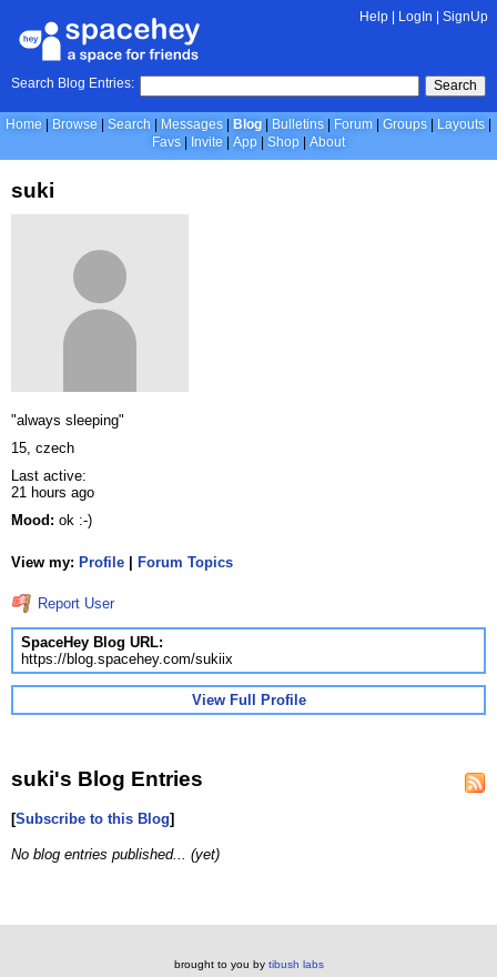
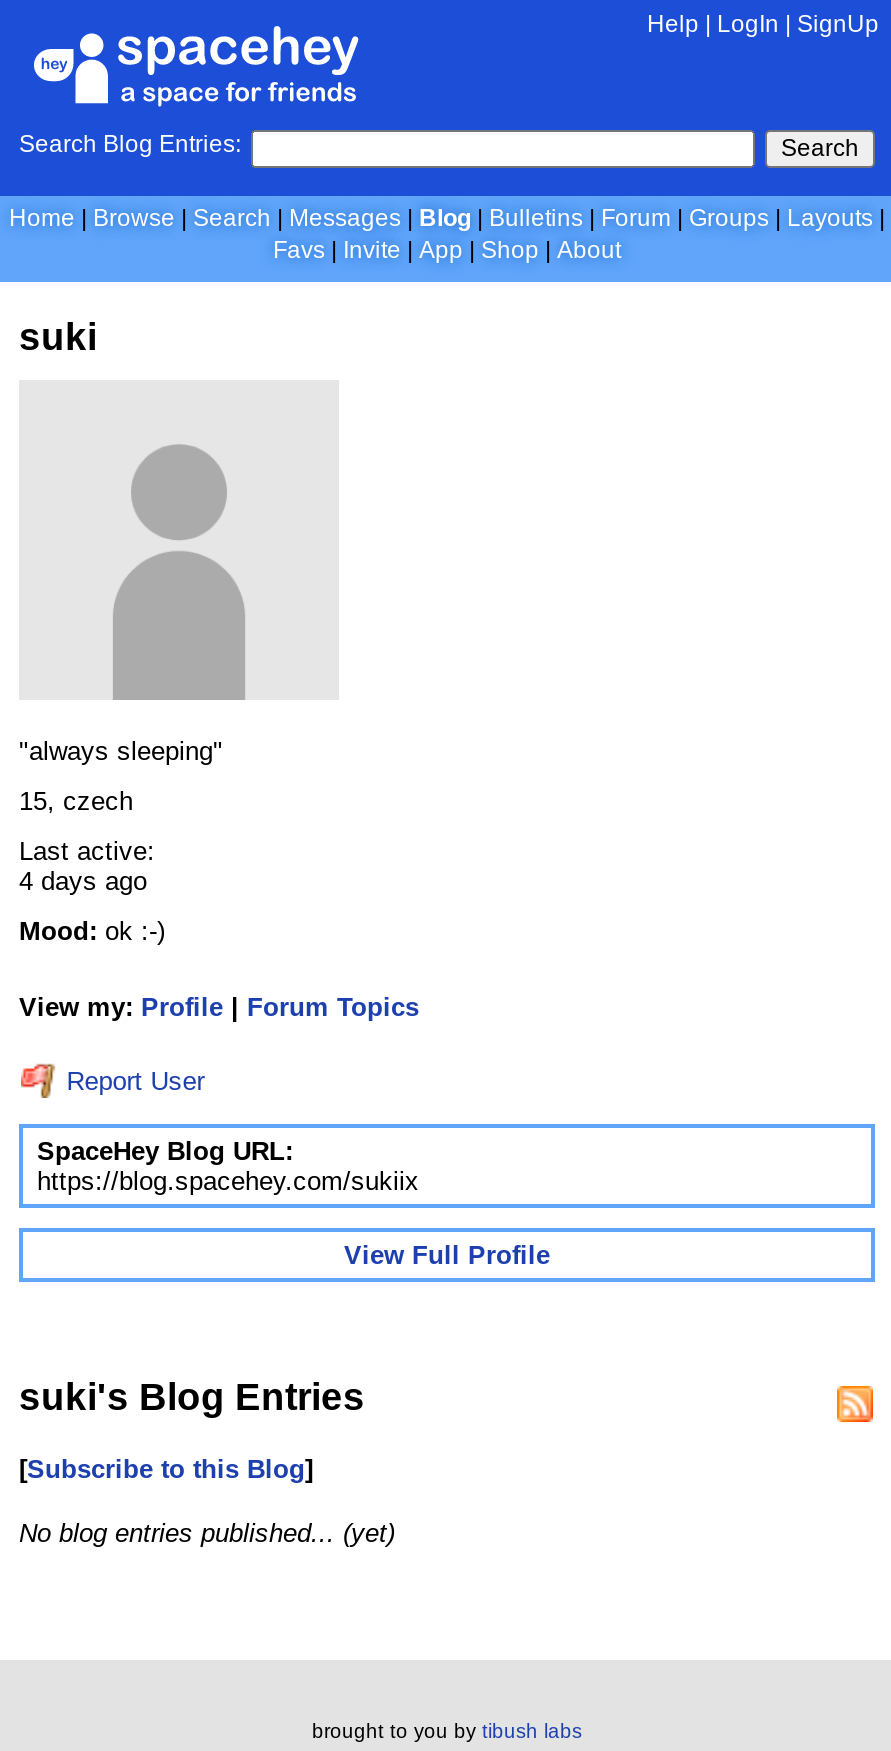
[11,484,94,500] 21 hours ago -> [19,865,147,895] 4 days ago

